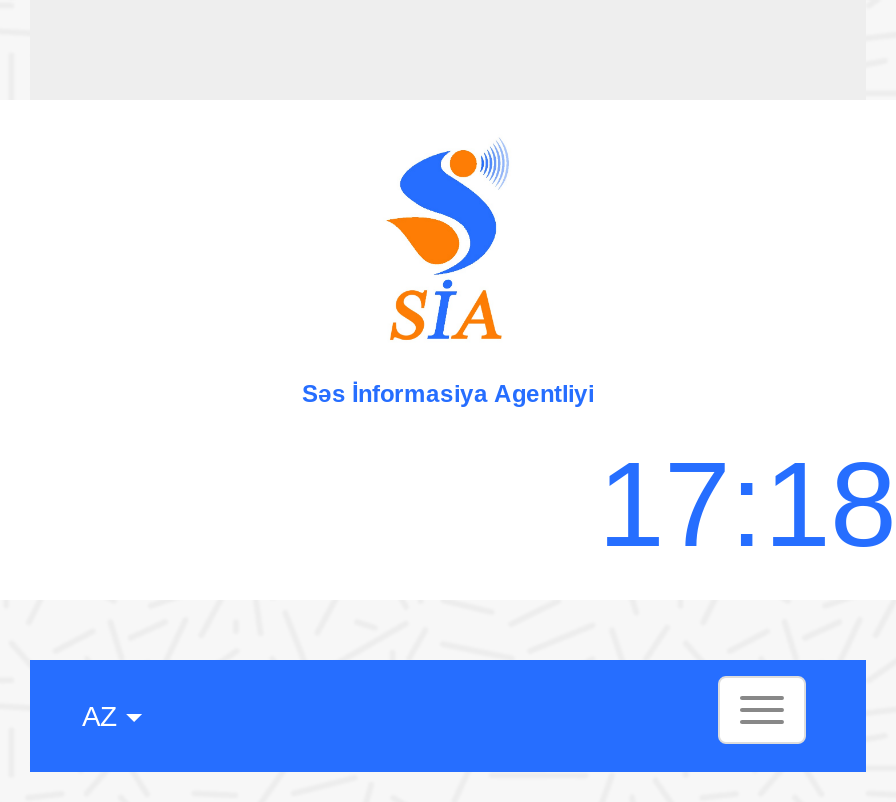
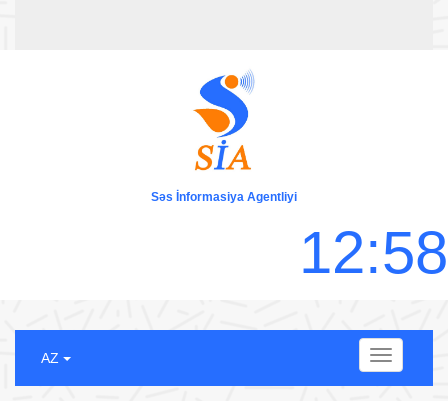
[598,438,896,572] 17:18 -> [299,219,448,286] 12:58

